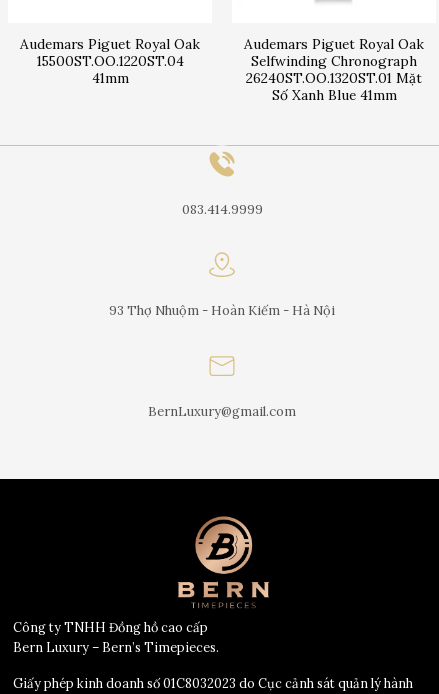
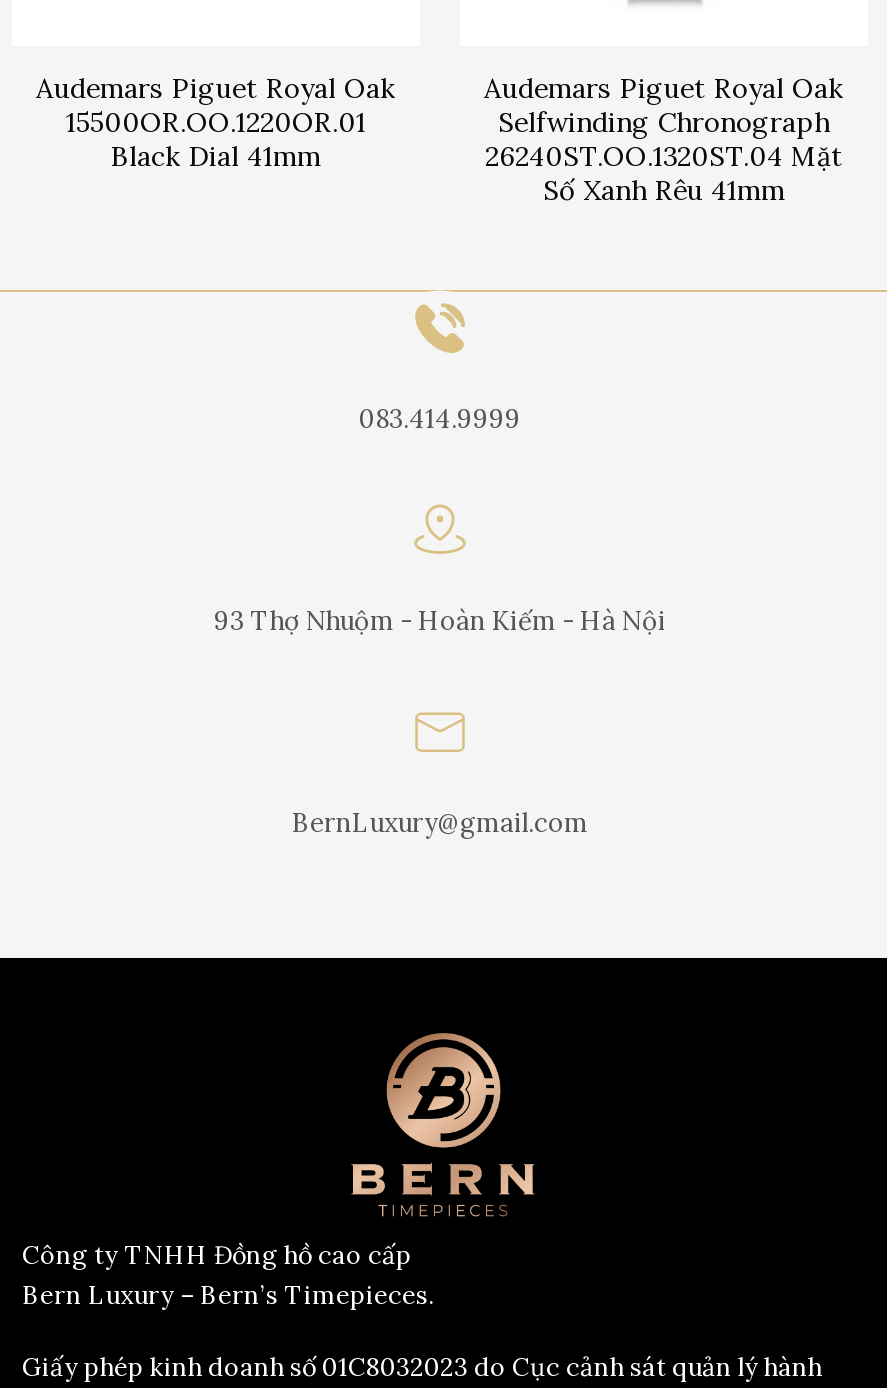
[36,52,183,87] 15500ST.OO.1220ST.04 | 41mm -> [66,103,366,173] 15500OR.OO.1220OR.01 | Black Dial 41mm
[246,69,422,87] 26240ST.OO.1320ST.01 Mặt -> [485,137,843,173] 26240ST.OO.1320ST.04 Mặt
[271,86,396,104] Số Xanh Blue 41mm -> [543,171,785,207] Số Xanh Rêu 41mm

